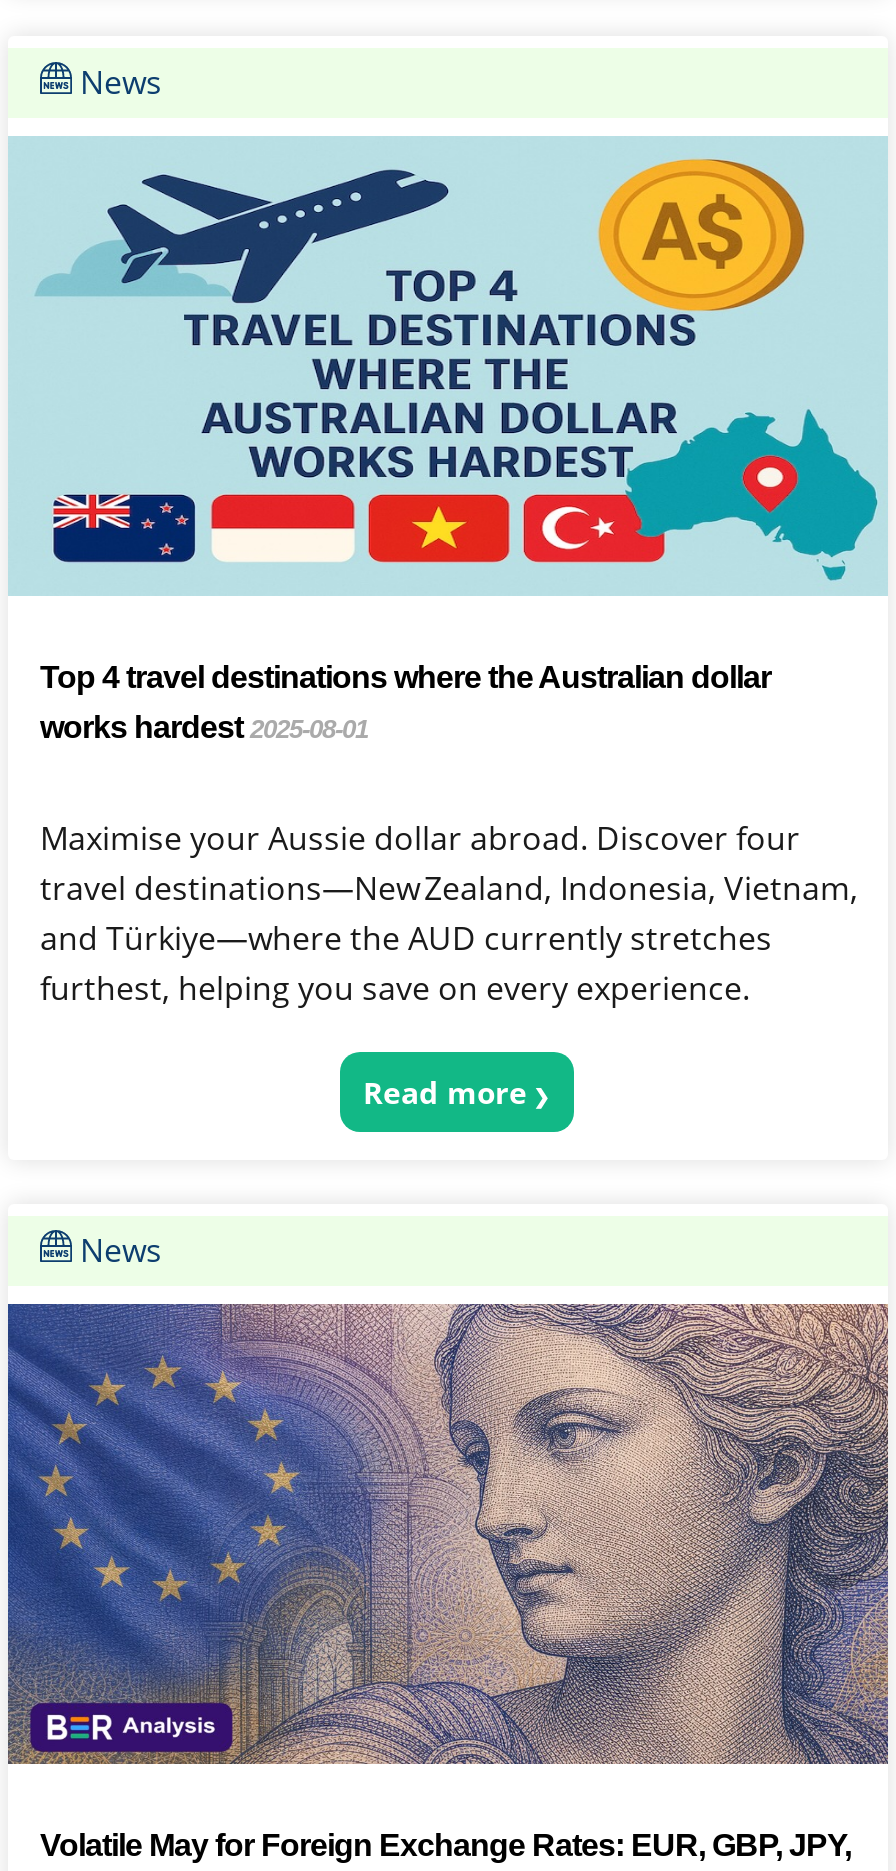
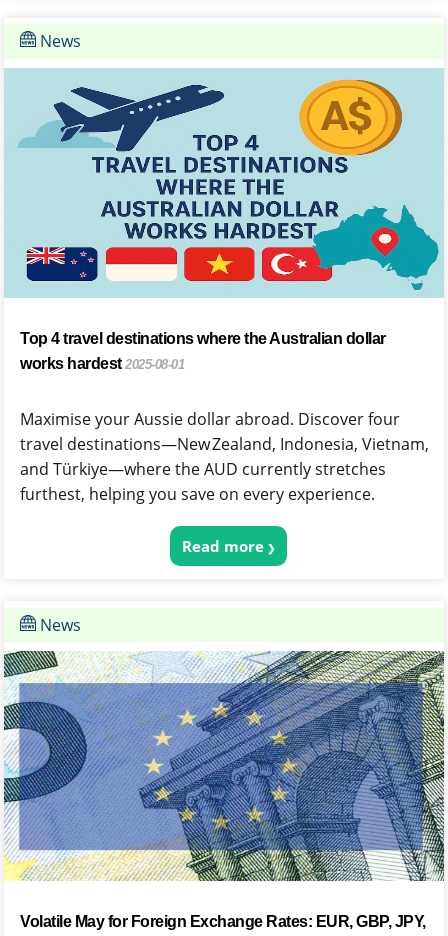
[6,1302,888,1766] [image] -> [3,650,445,882] [image]

